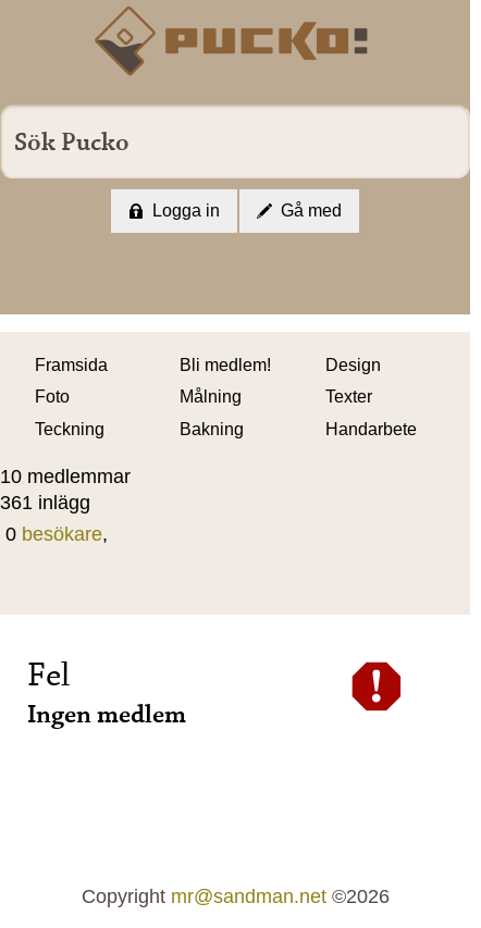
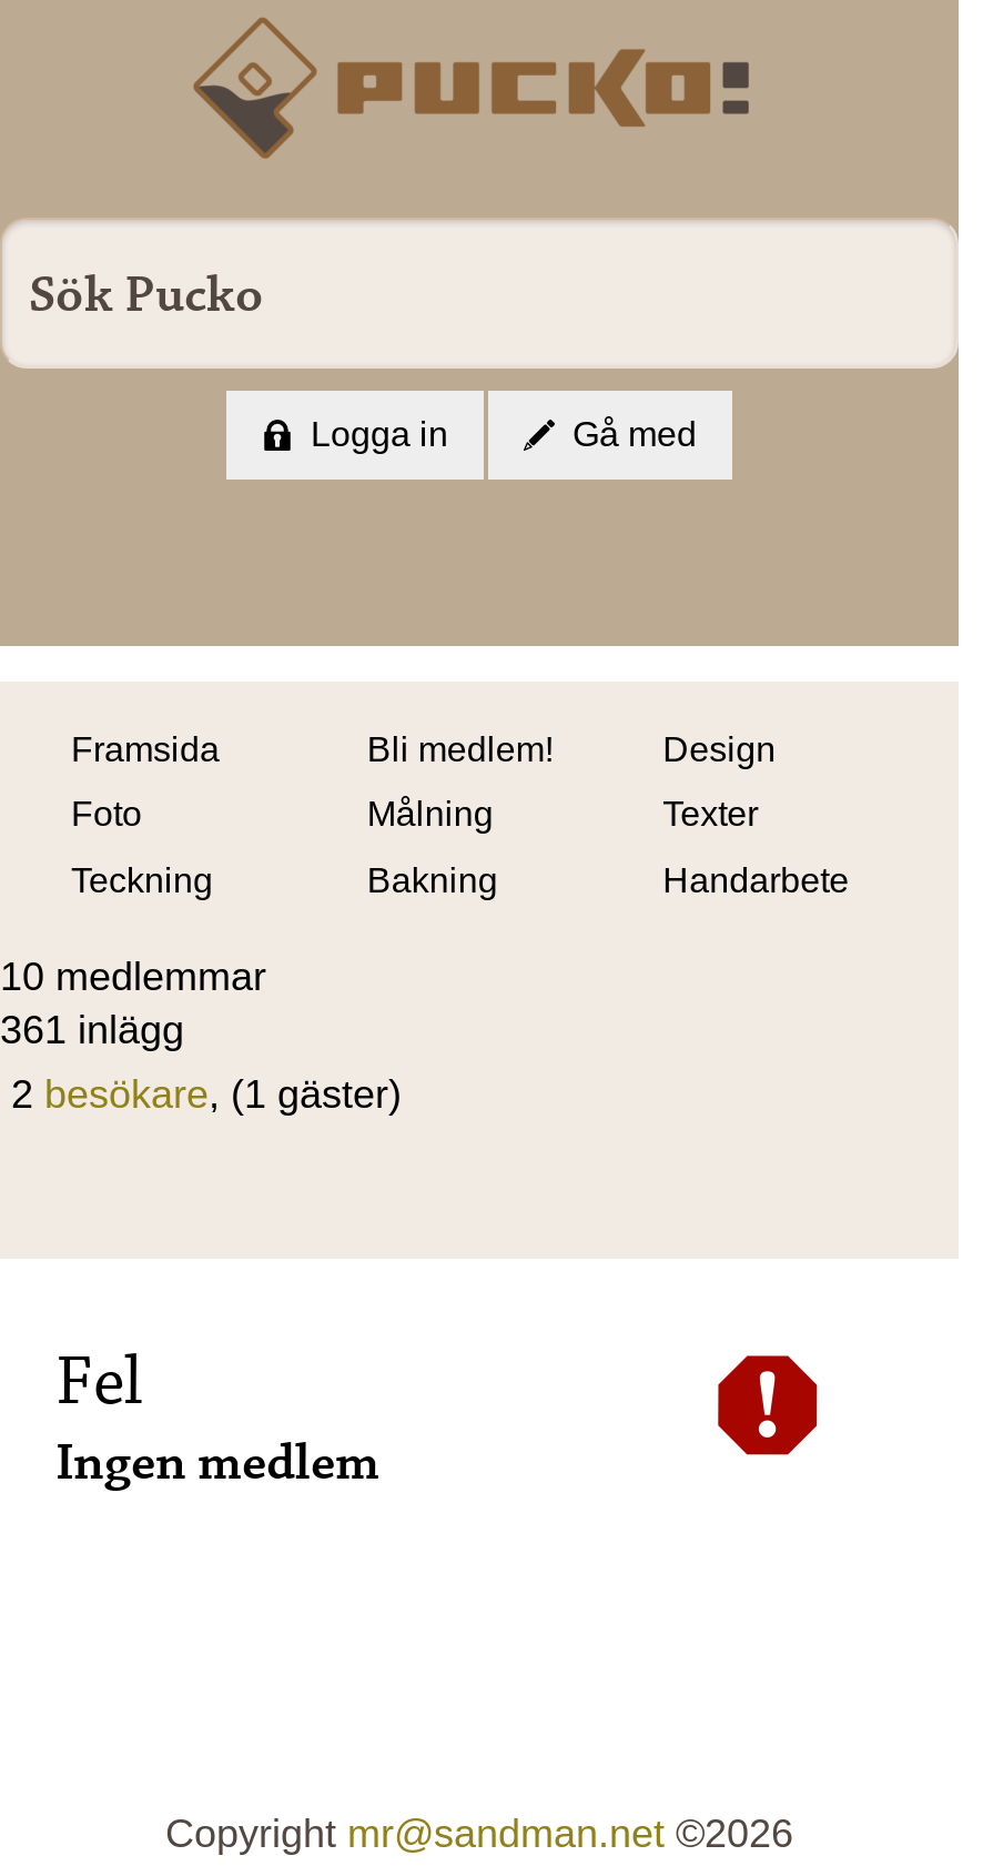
[5,523,108,545] 0 besökare, -> [11,1071,402,1116] 2 besökare, (1 gäster)

